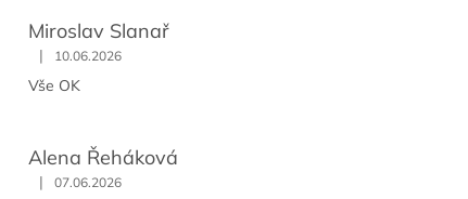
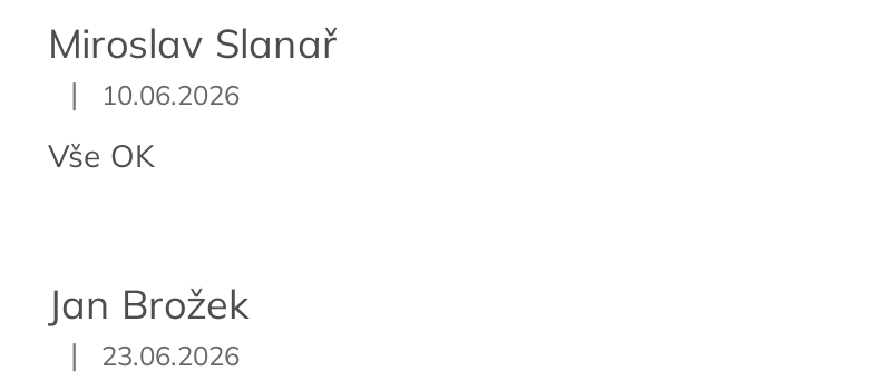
[28,145,178,170] Alena Řeháková -> [48,279,248,330] Jan Brožek
[54,174,122,191] 07.06.2026 -> [101,339,240,373] 23.06.2026

